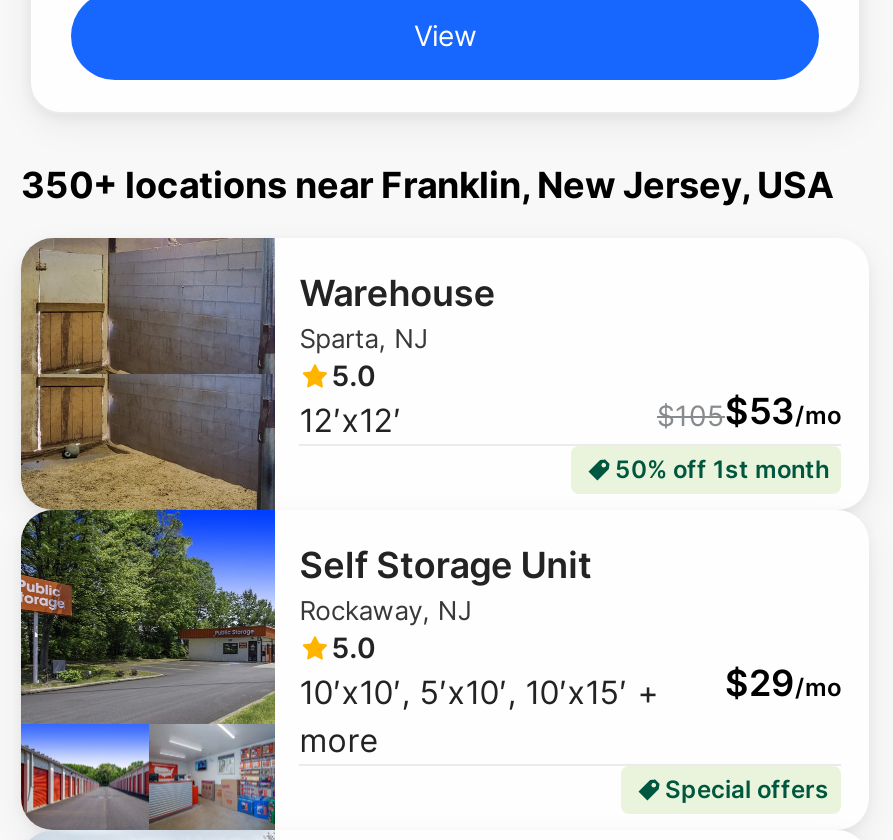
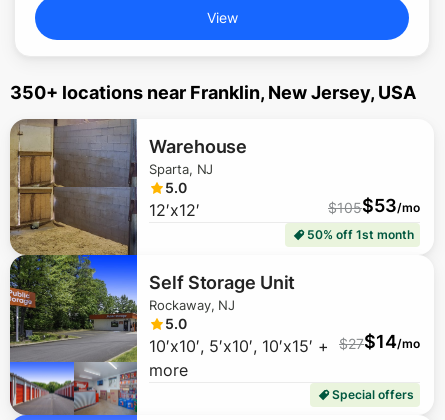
[299,662,841,712] 10′x10′, 5′x10′, 10′x15′ + $29/mo -> [149,331,420,356] 10′x10′, 5′x10′, 10′x15′ + $27$14/mo

